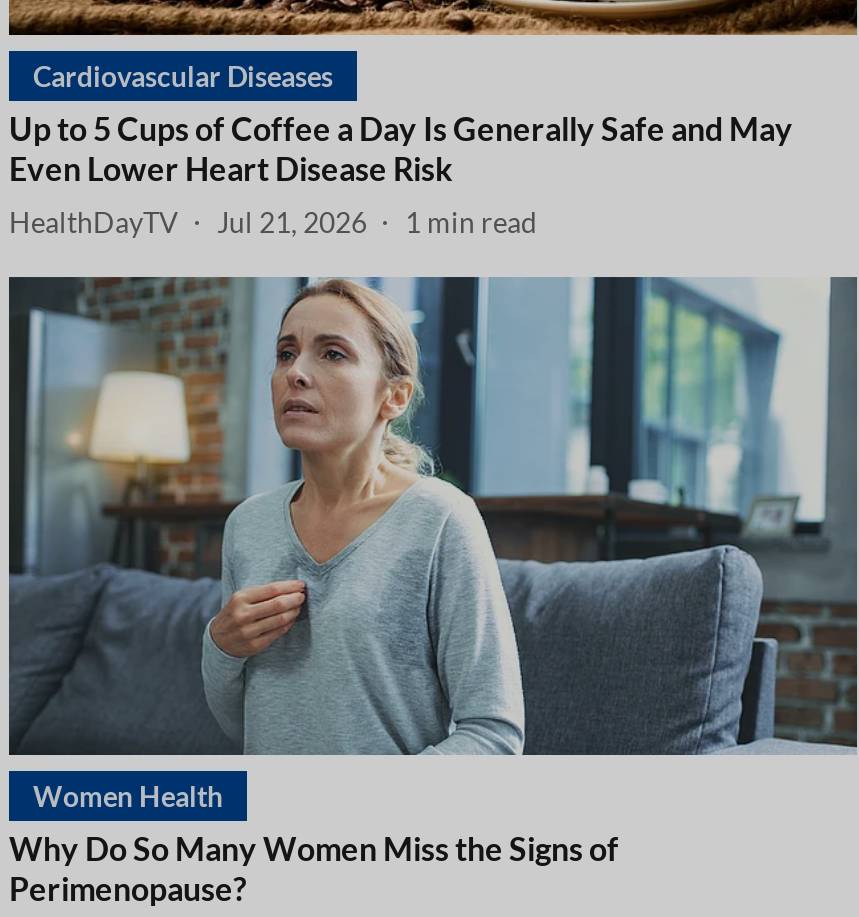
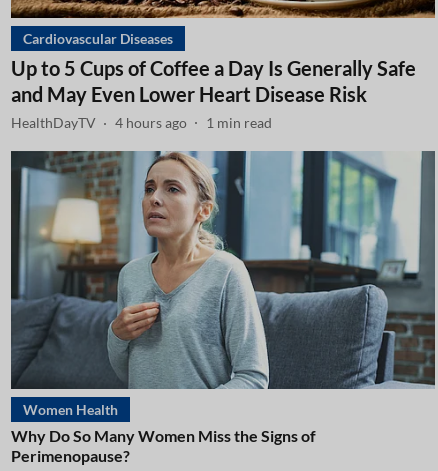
[9,204,537,238] HealthDayTV Jul 21, 2026 1 min read -> [11,114,272,131] HealthDayTV 4 hours ago 1 min read

